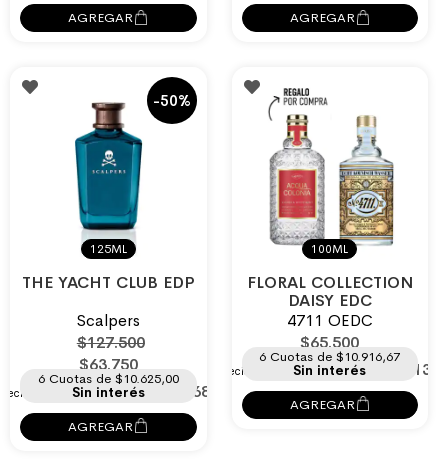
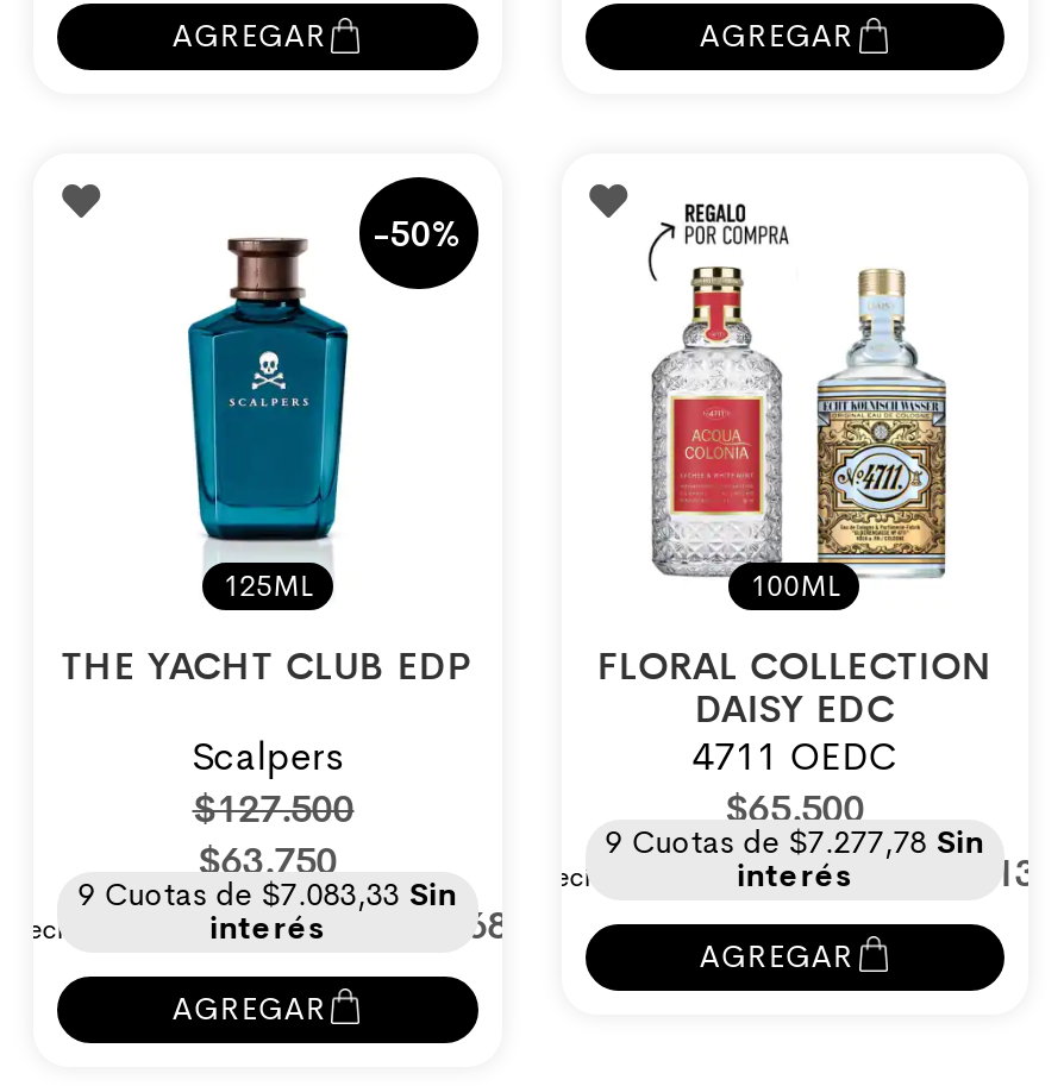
[259,347,400,378] 6 Cuotas de $10.916,67 | Sin interés -> [605,821,984,894] 9 Cuotas de $7.277,78 Sin | interés
[38,369,179,400] 6 Cuotas de $10.625,00 | Sin interés -> [78,873,457,947] 9 Cuotas de $7.083,33 Sin | interés

